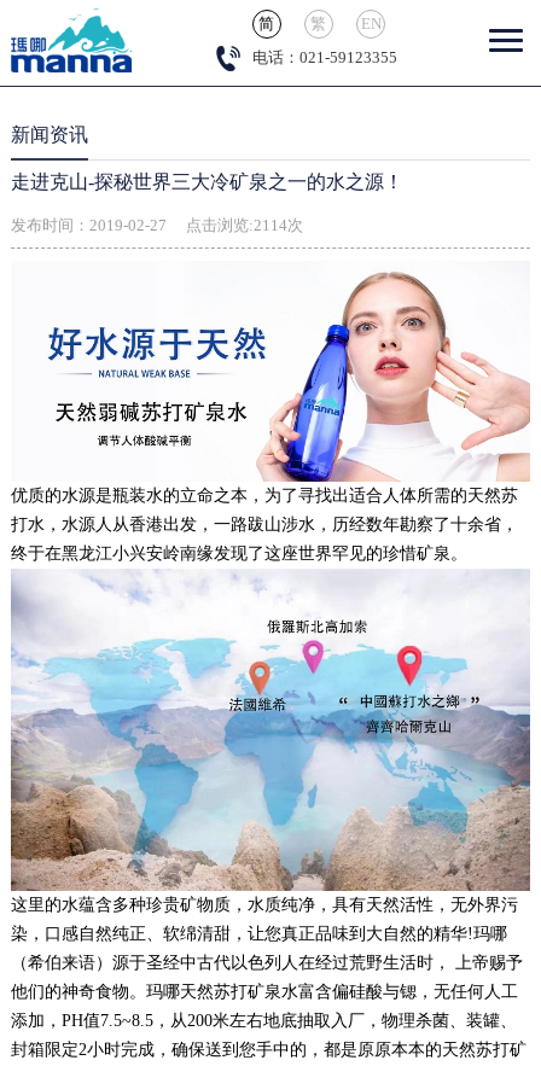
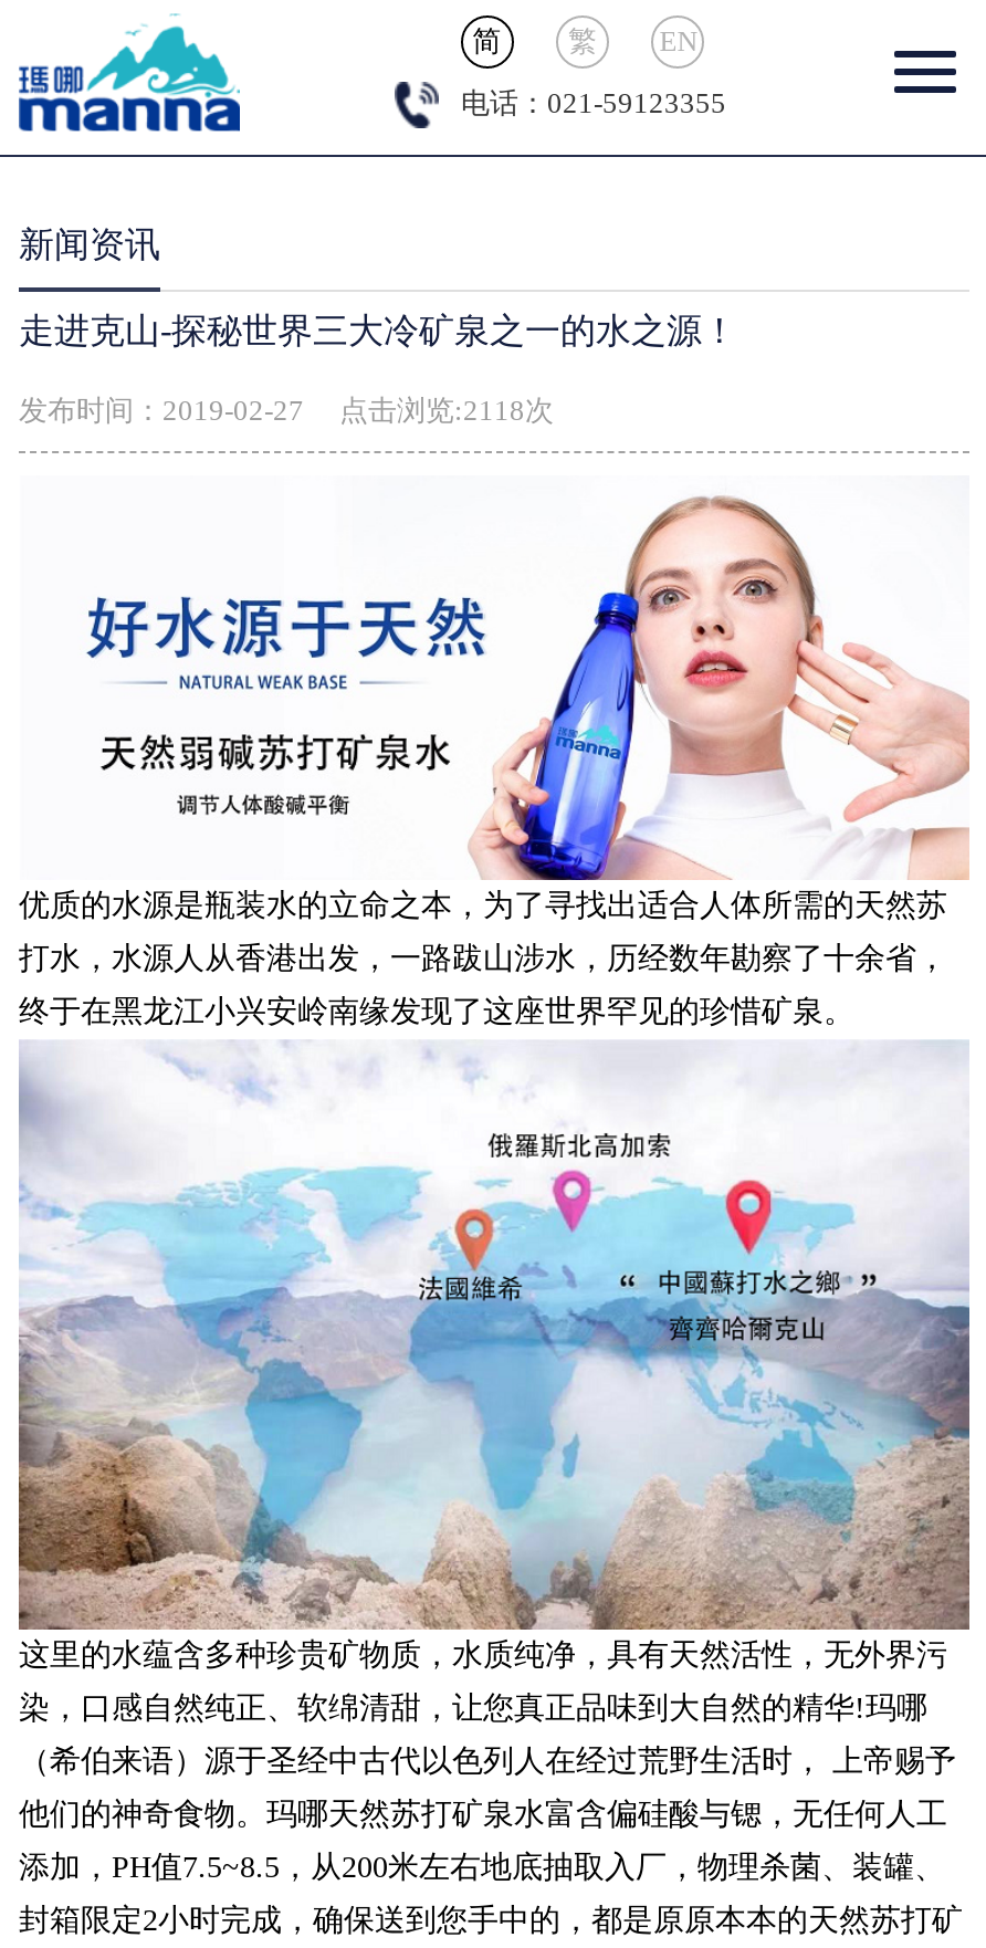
[11,216,303,234] 发布时间：2019-02-27 点击浏览:2114次 -> [19,393,554,427] 发布时间：2019-02-27 点击浏览:2118次

